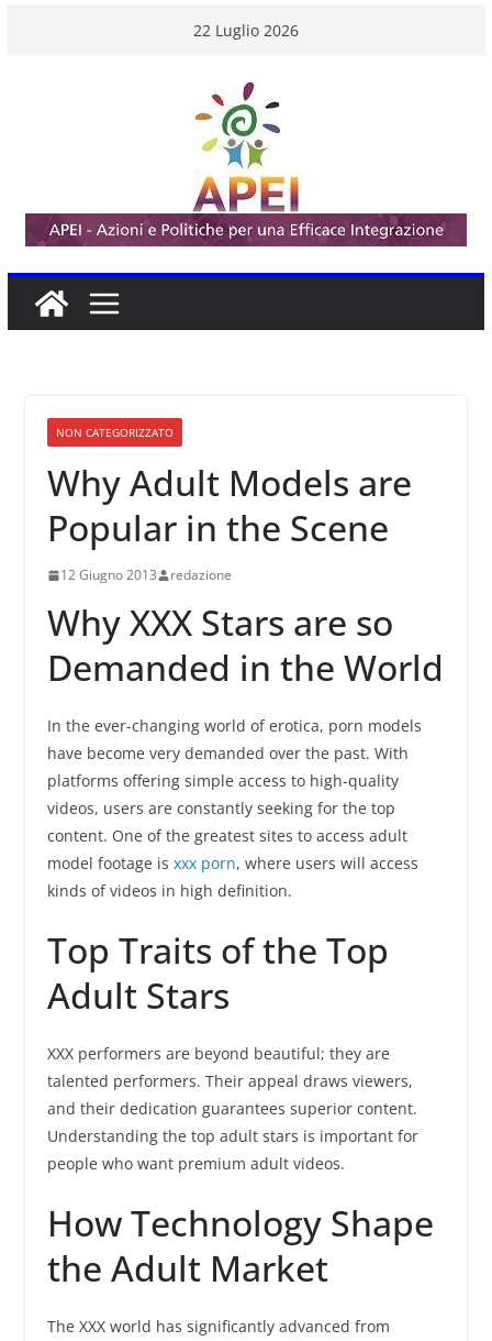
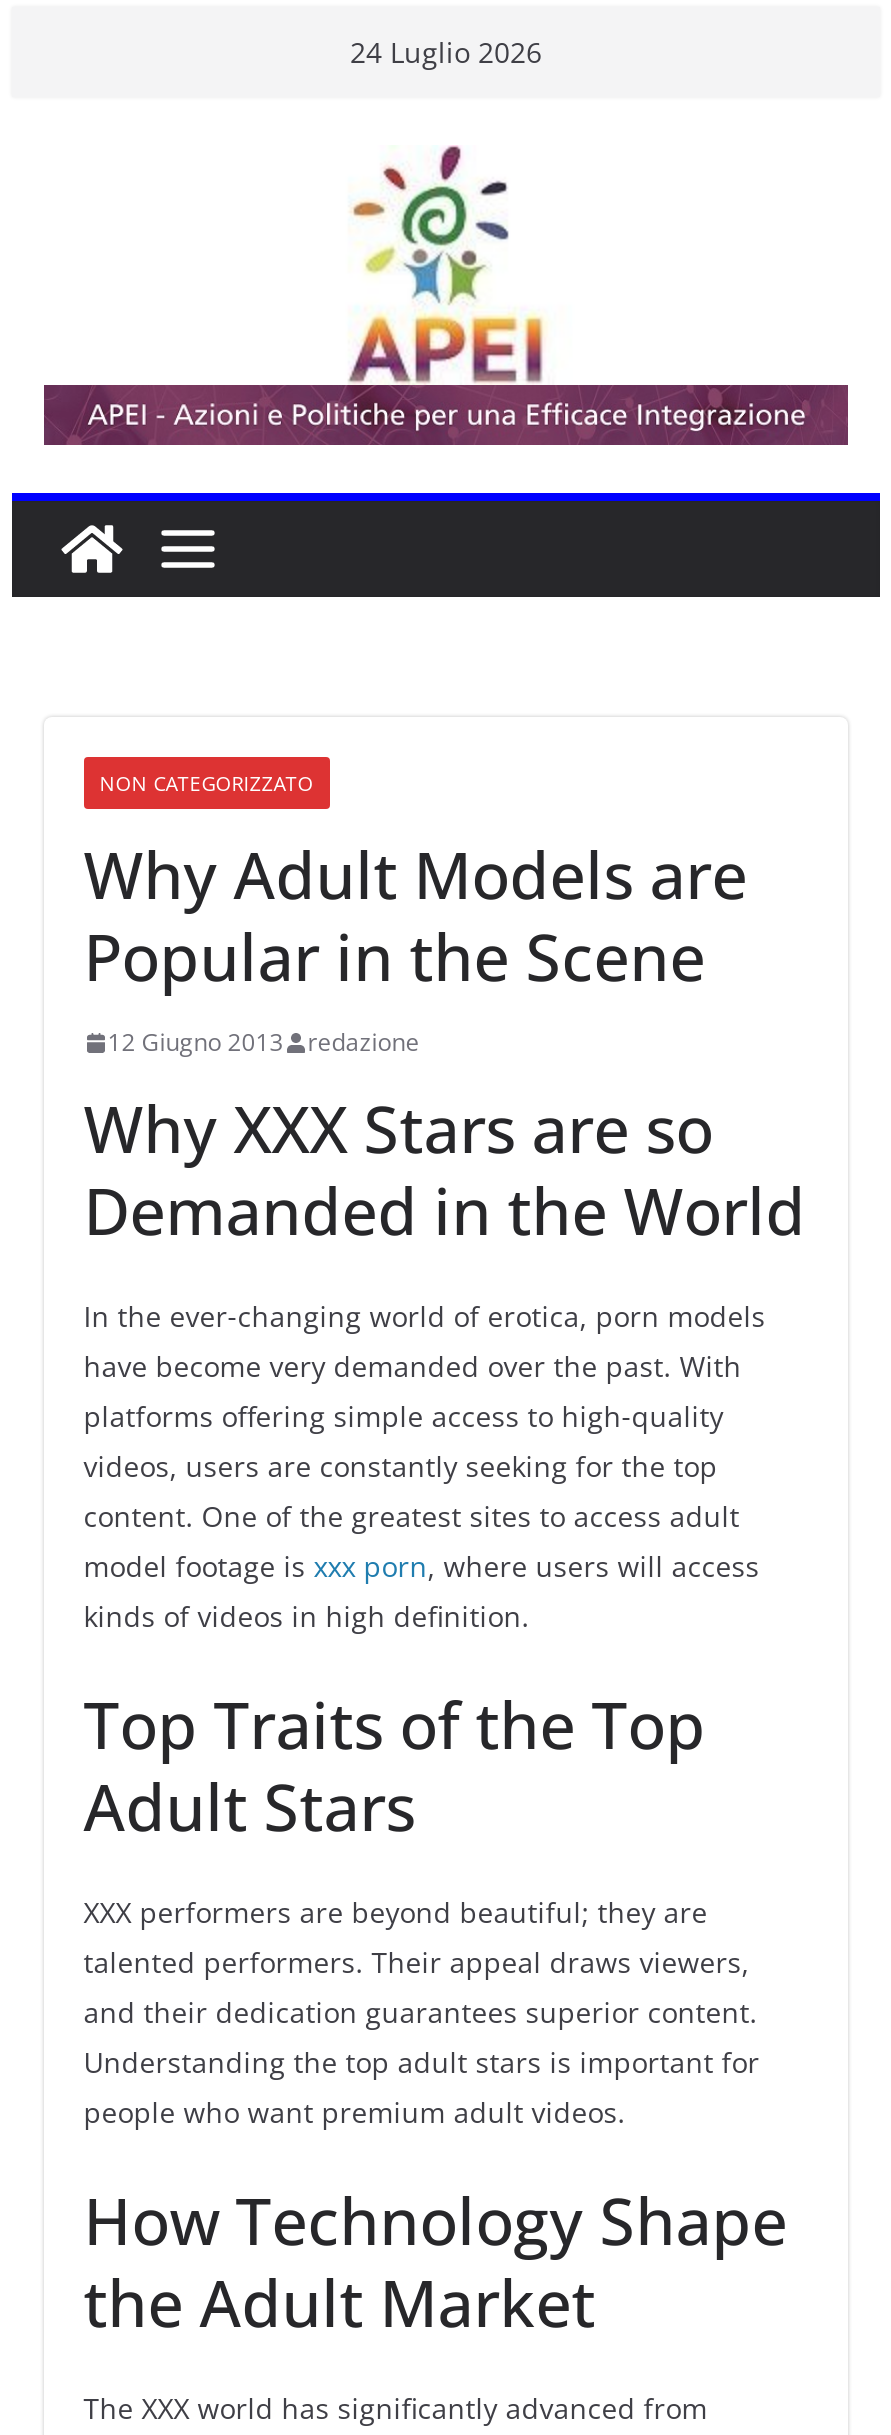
[193,20,299,41] 22 Luglio 2026 -> [350,33,542,71] 24 Luglio 2026

